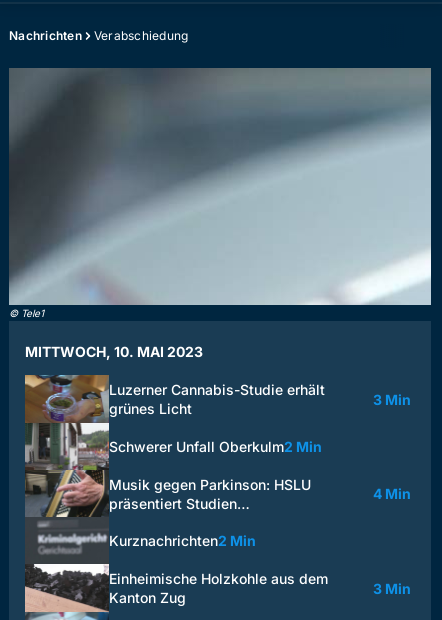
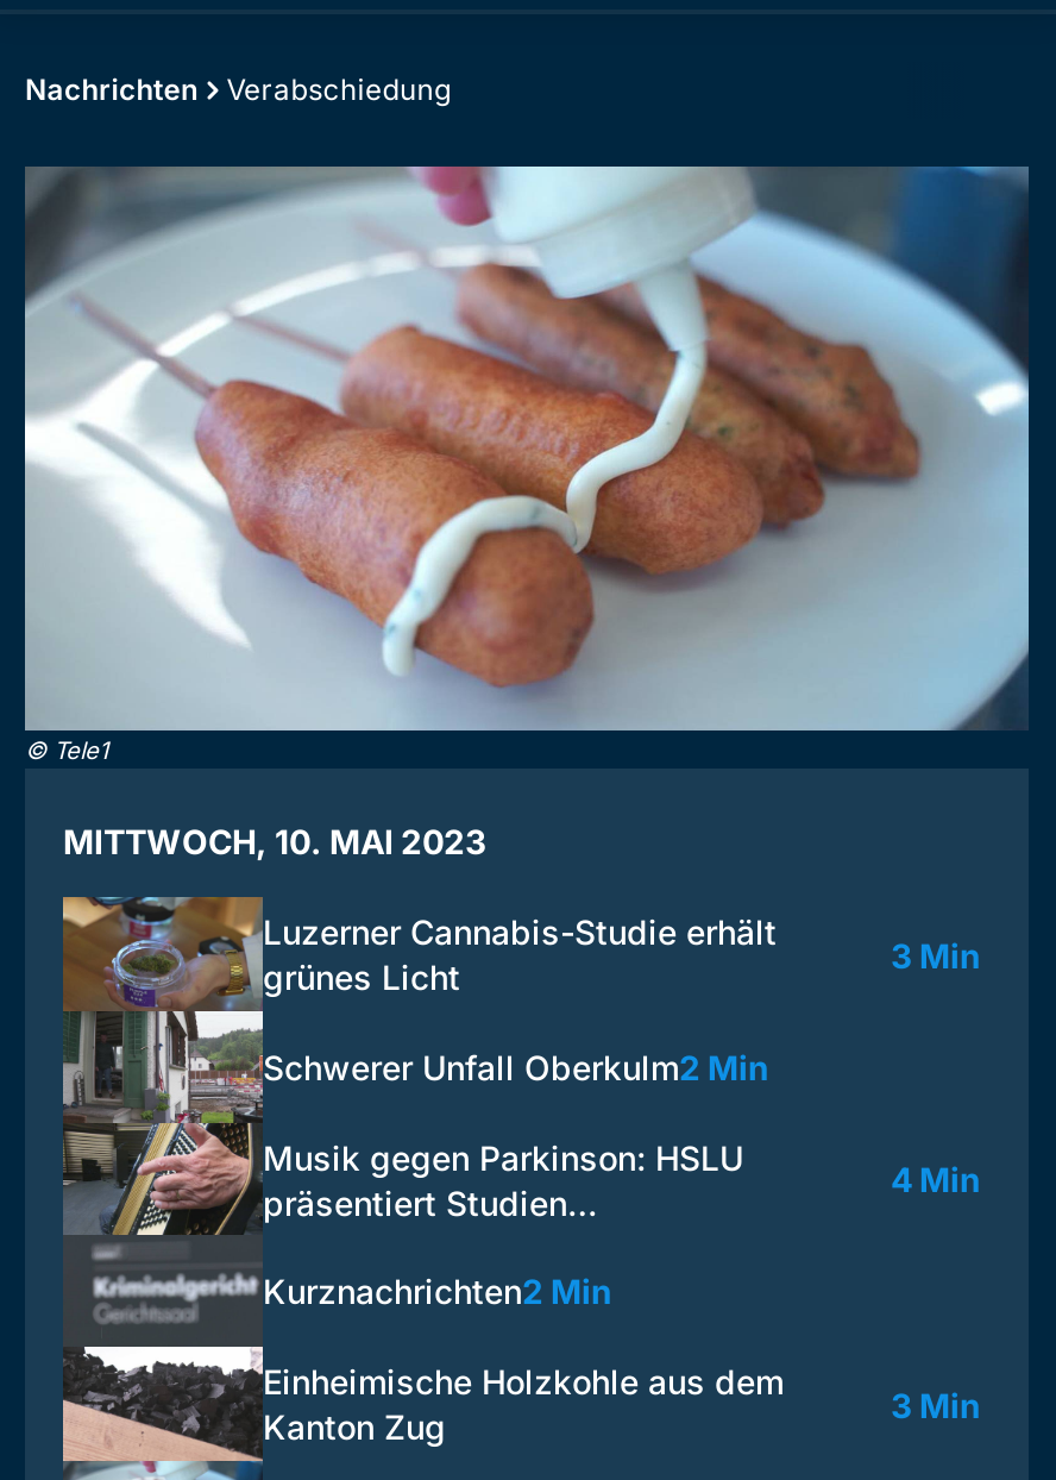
[9,68,432,306] [image] -> [23,167,1031,730] [image]

